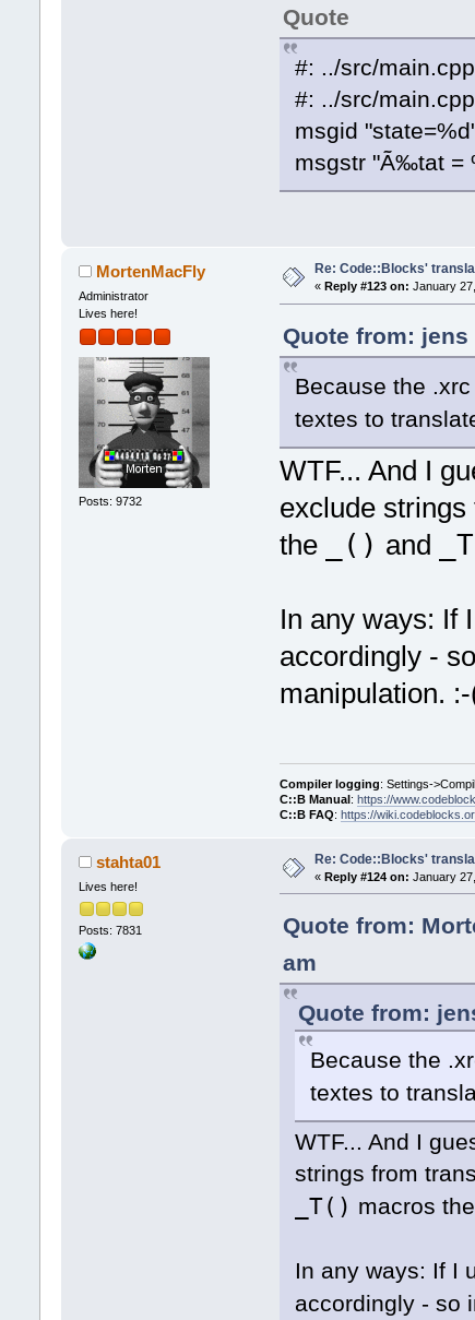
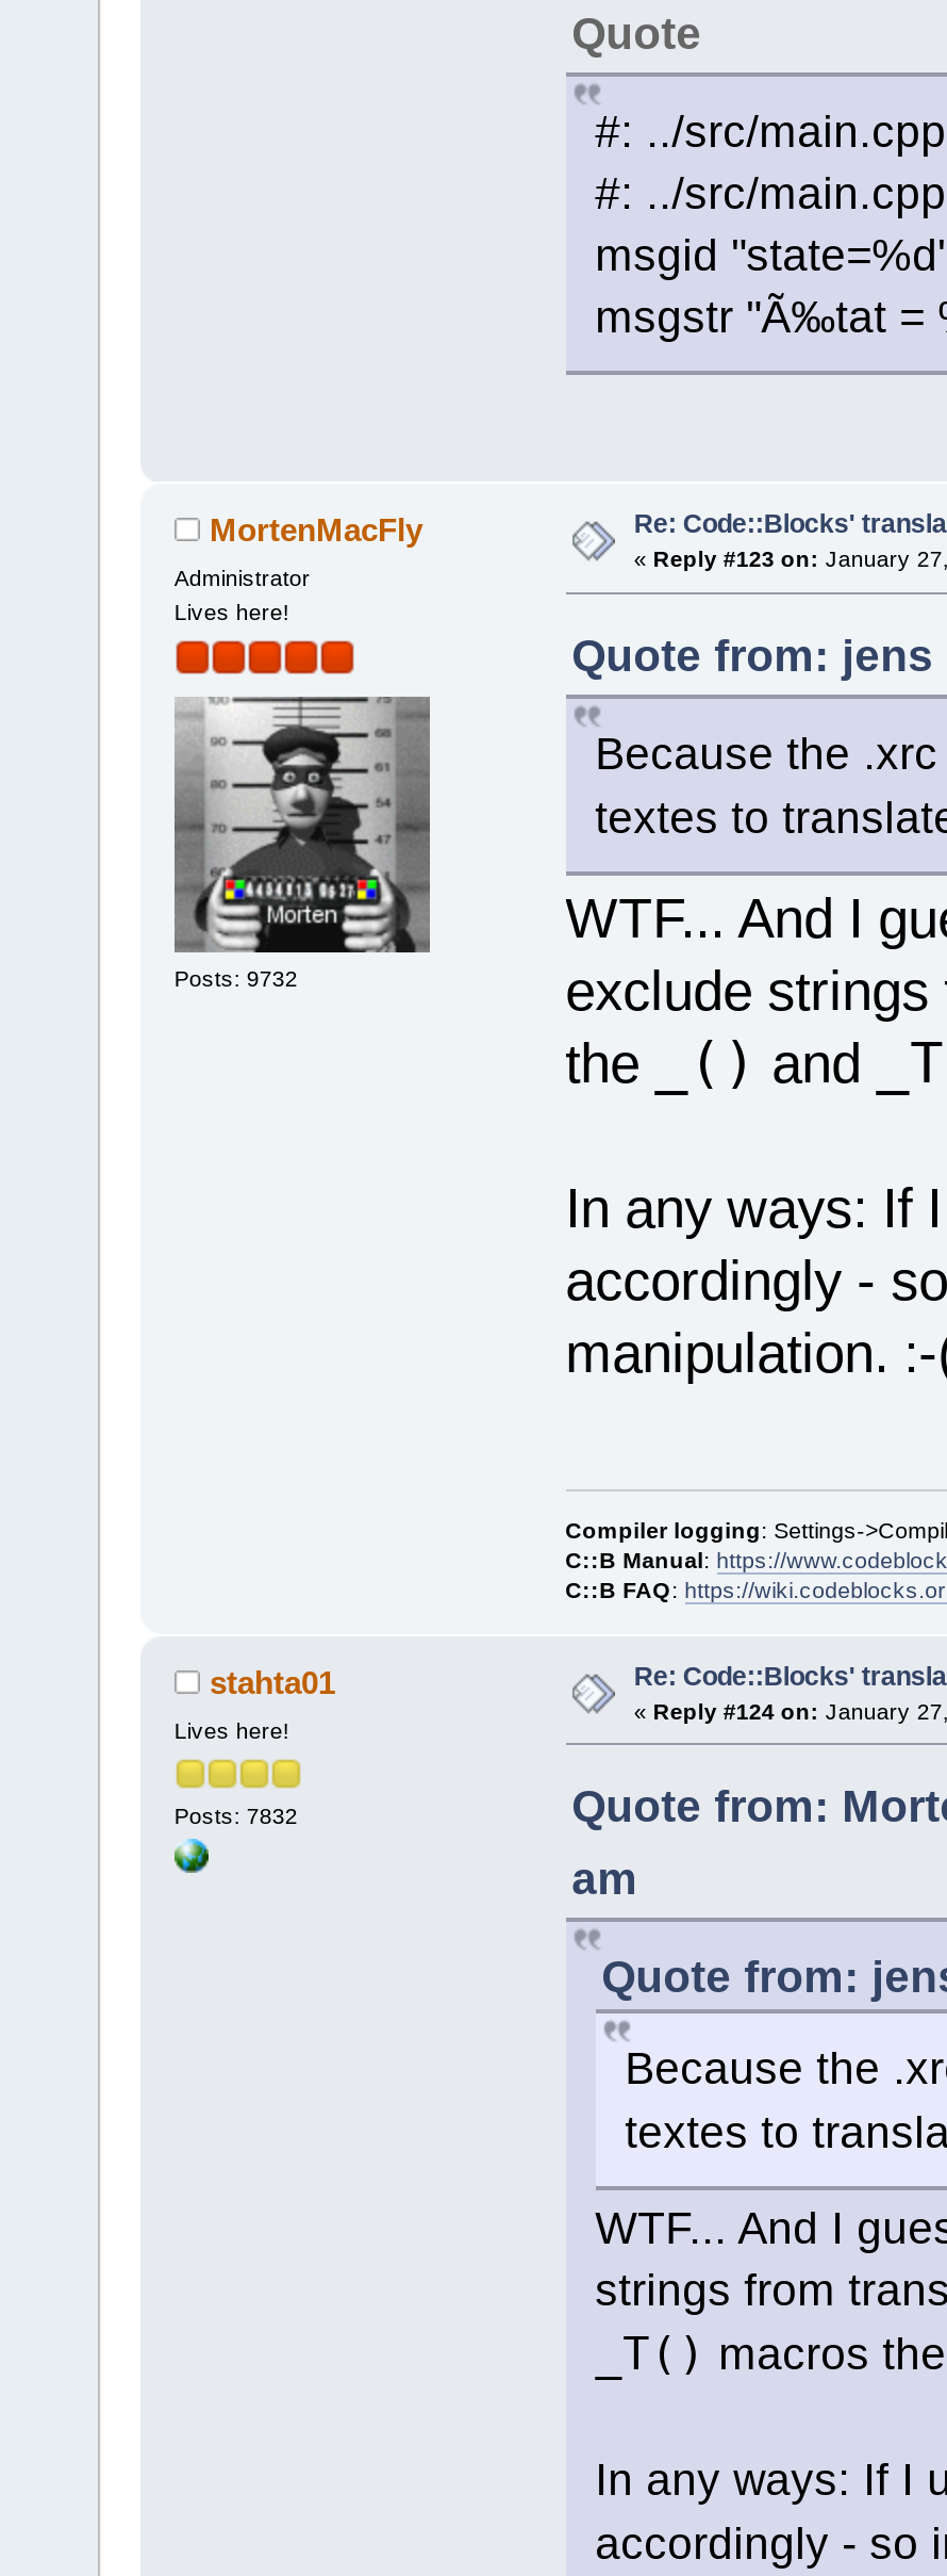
[79,923,142,937] Posts: 7831 -> [174,1802,298,1828] Posts: 7832

